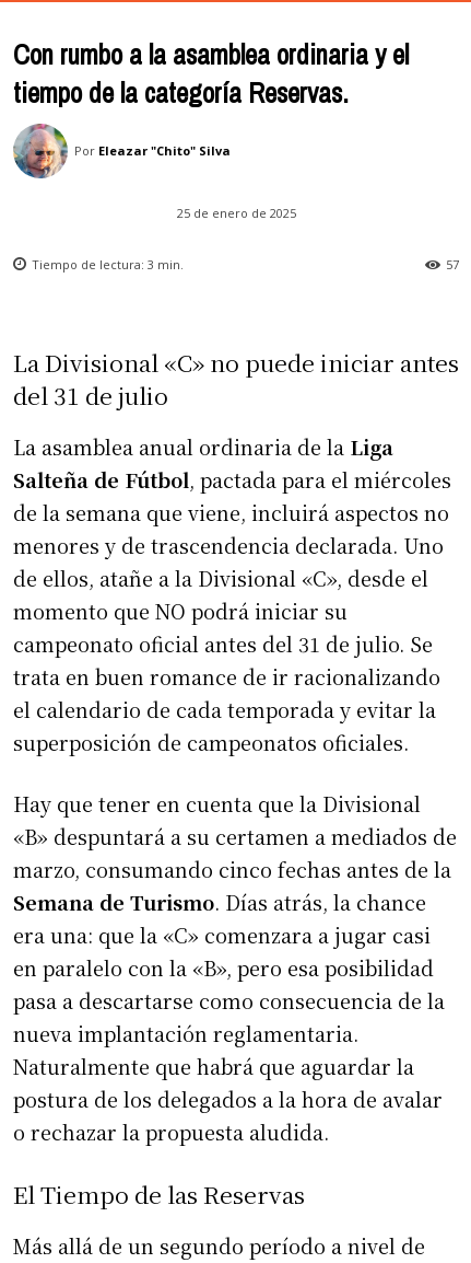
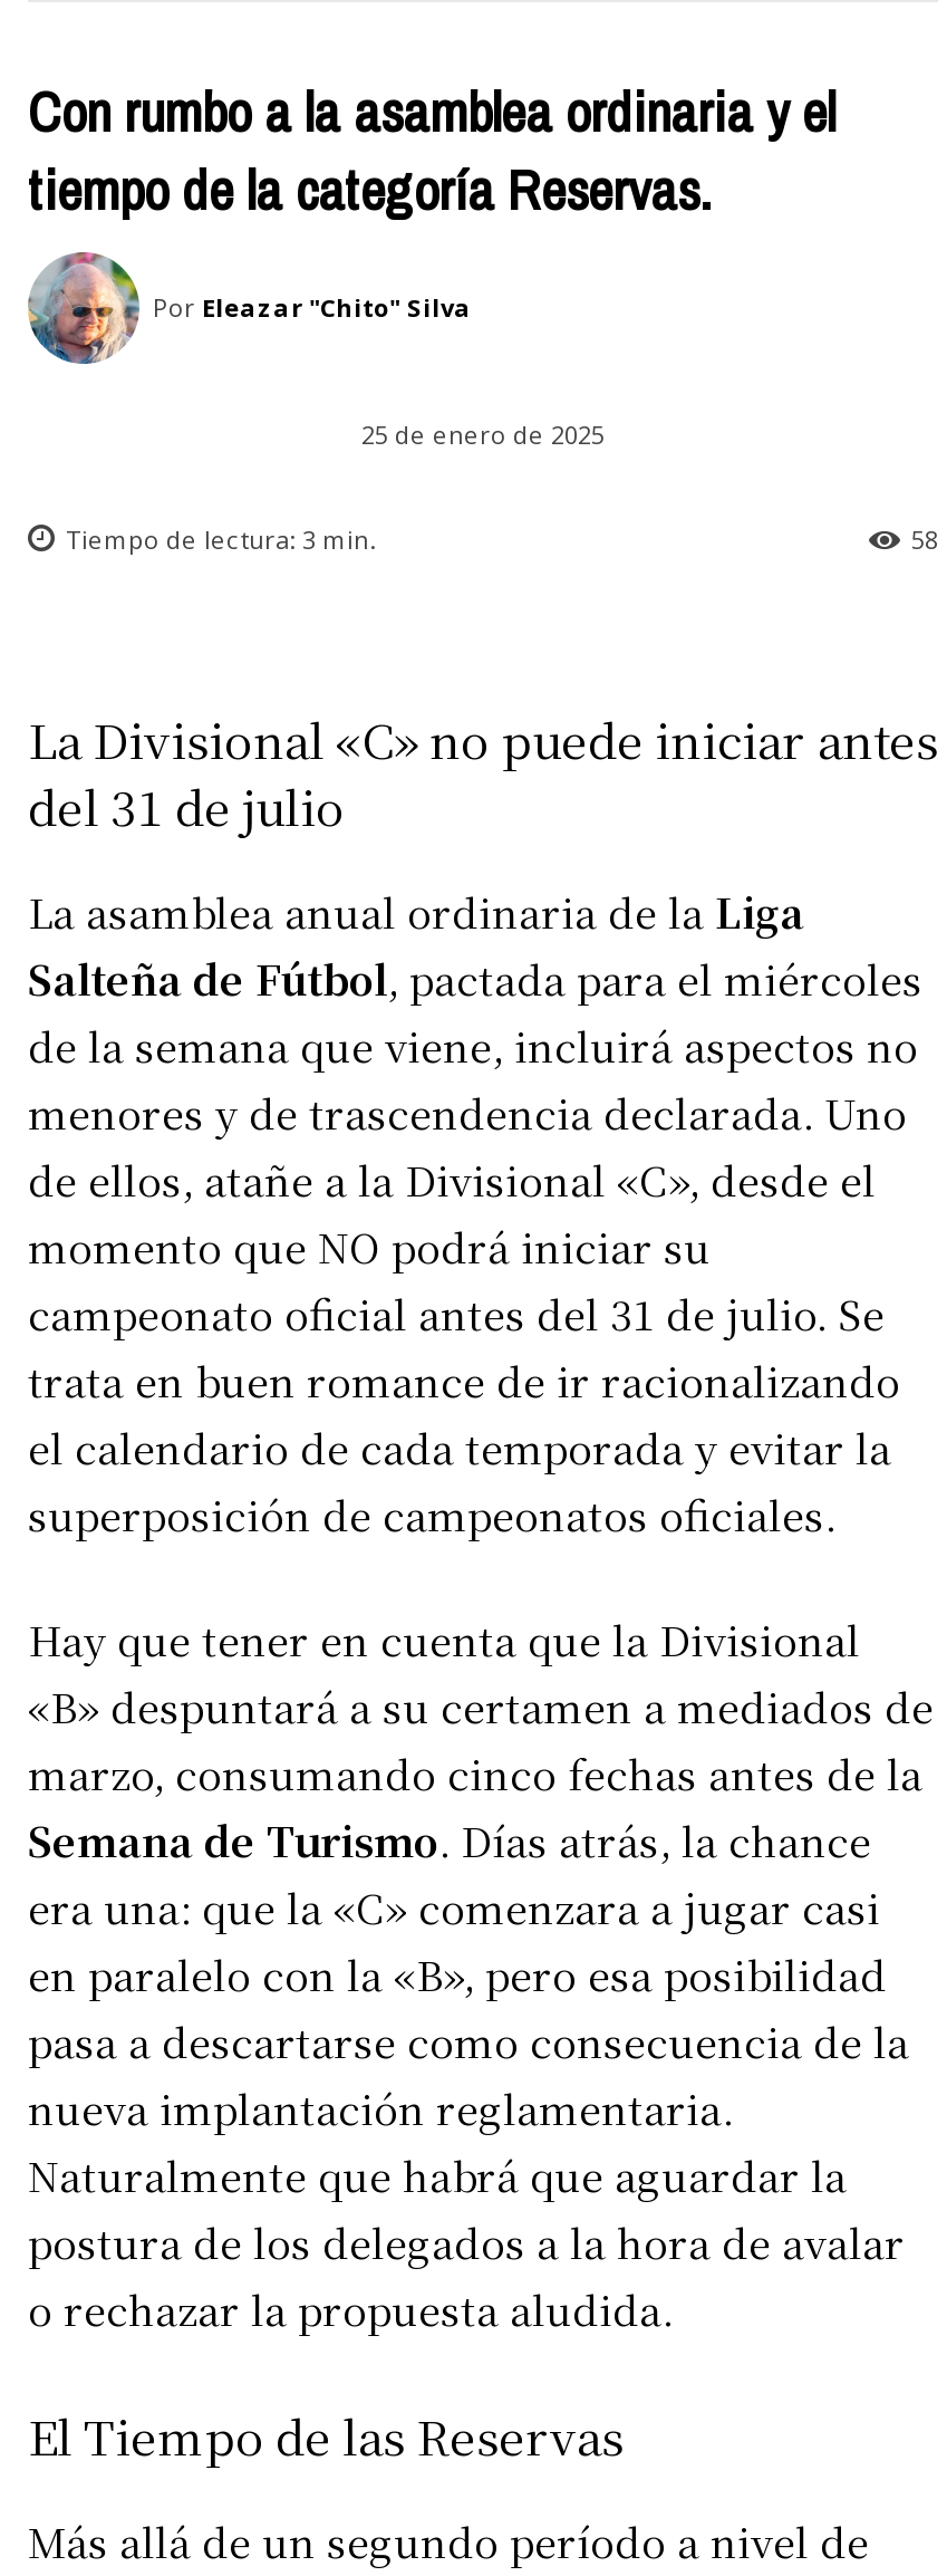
[446,256,459,273] 57 -> [911,523,938,556] 58

